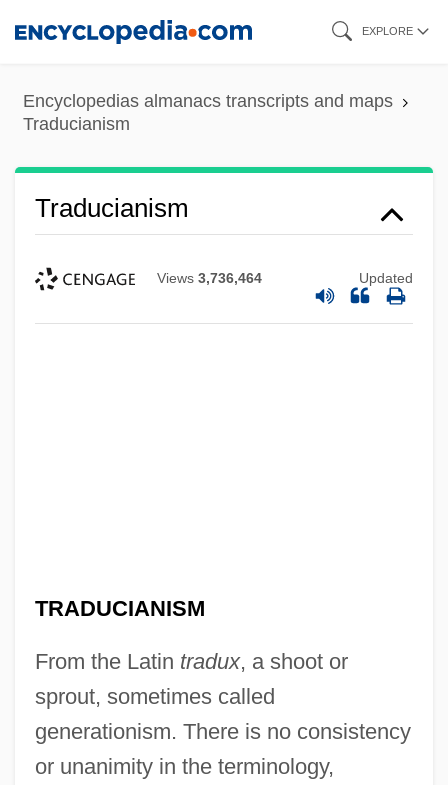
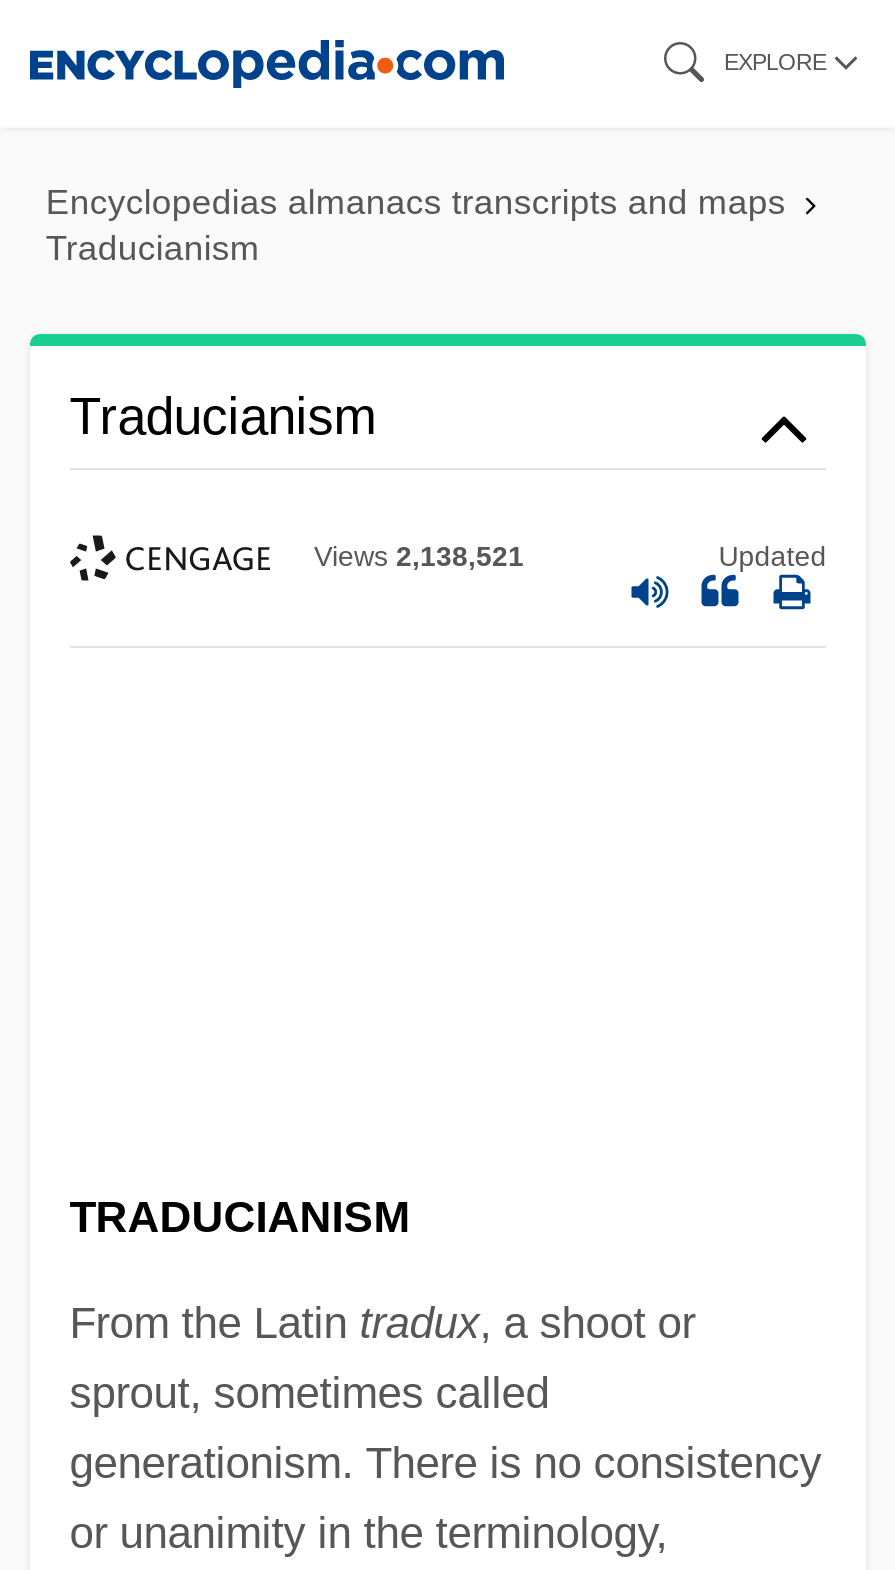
[157,270,262,286] Views 3,736,464 -> [314,541,524,573] Views 2,138,521

